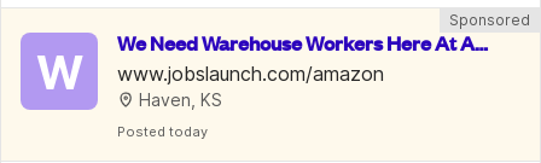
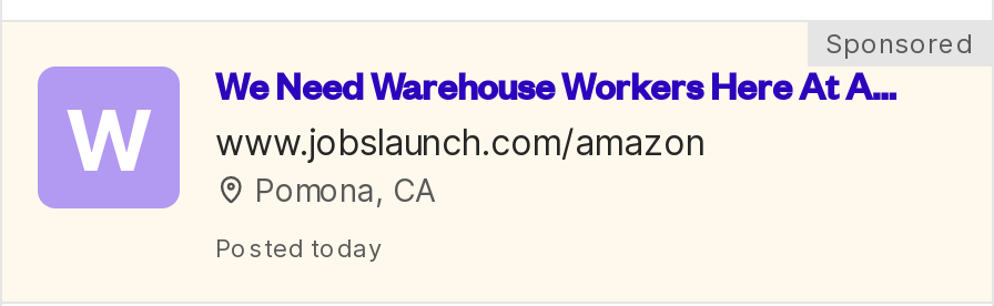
[139,89,222,110] Haven, KS -> [255,171,435,208] Pomona, CA

